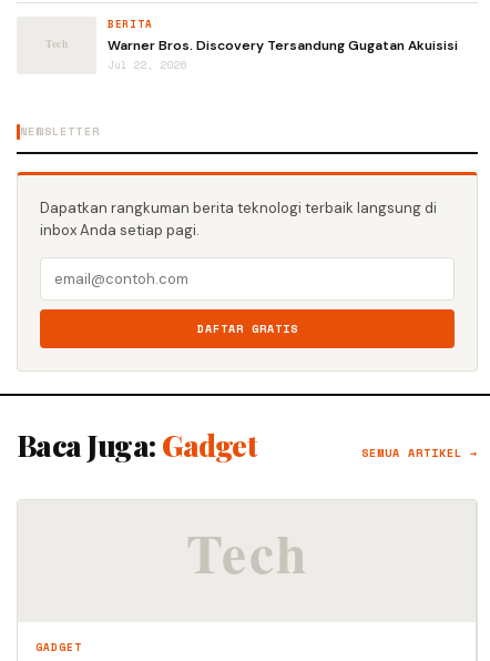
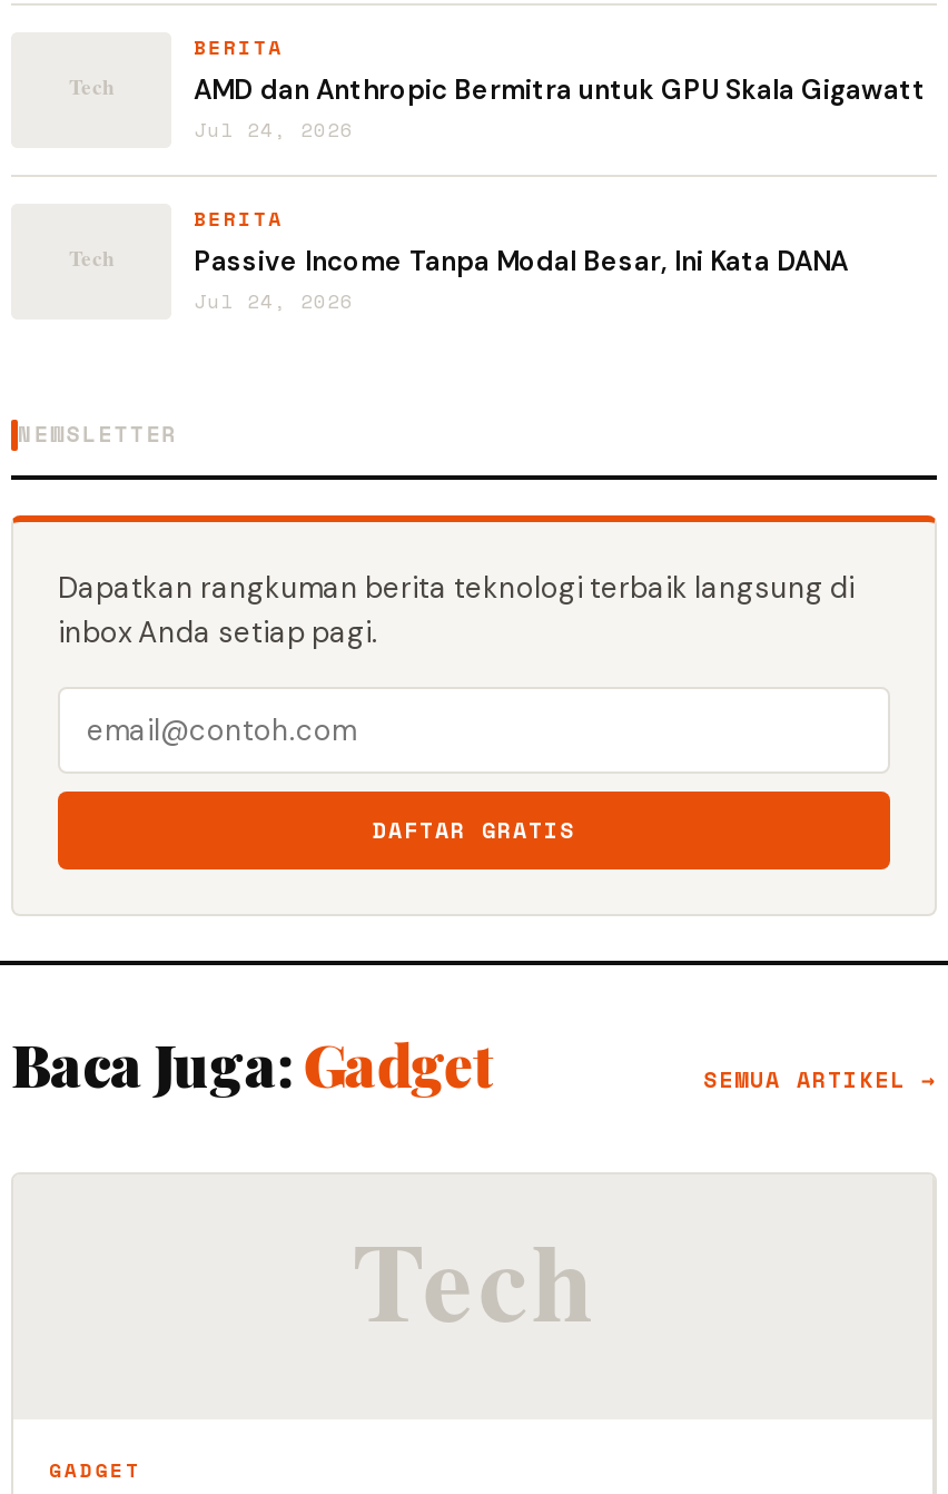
[108,37,458,72] Warner Bros. Discovery Tersandung Gugatan Akuisisi | Jul 22, 2026 -> [194,73,926,315] AMD dan Anthropic Bermitra untuk GPU Skala Gigawatt | Jul 24, 2026 | BERITA | Passive Income Tanpa Modal Besar, Ini Kata DANA | Jul 24, 2026

